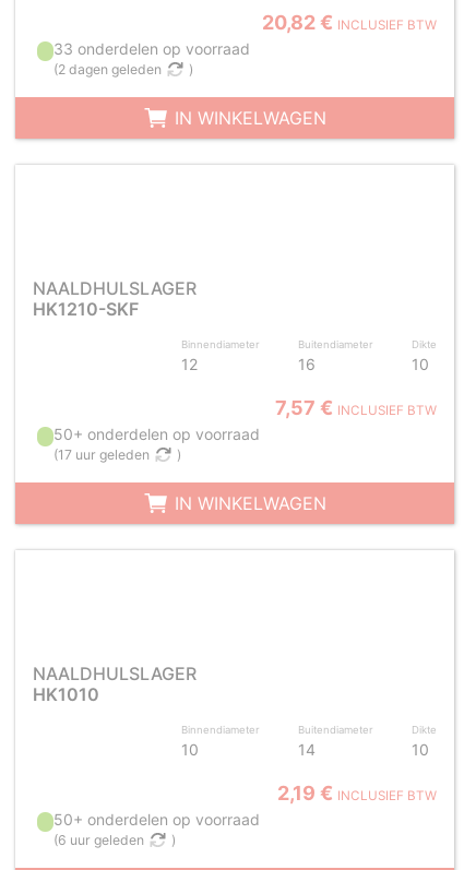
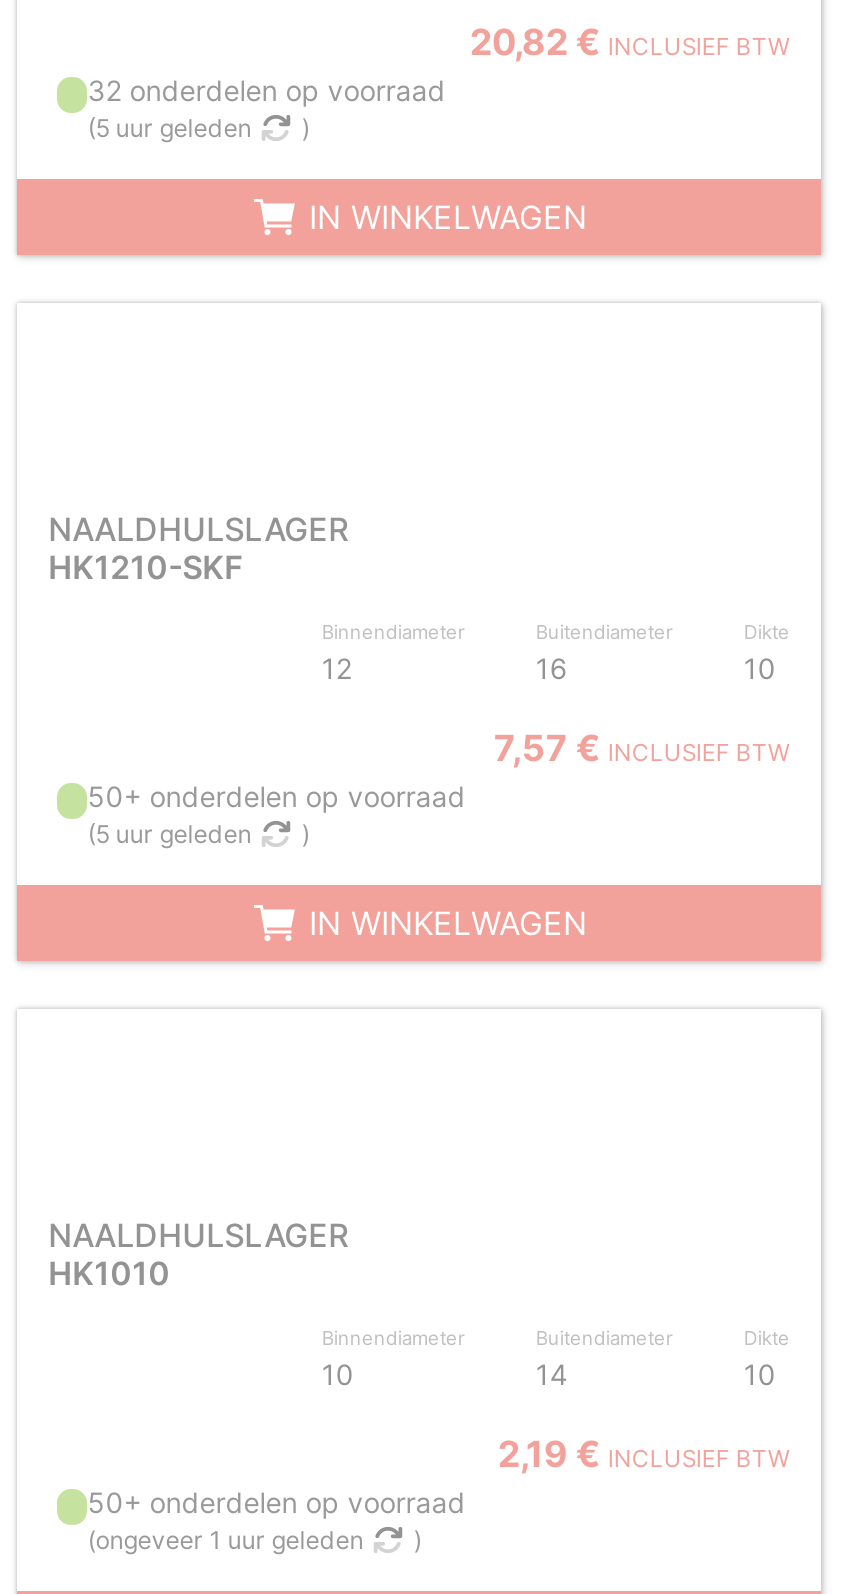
[54,39,250,58] 33 onderdelen op voorraad -> [87,73,445,107] 32 onderdelen op voorraad
[54,61,162,78] (2 dagen geleden -> [87,113,251,143] (5 uur geleden
[54,446,150,463] (17 uur geleden -> [87,819,251,849] (5 uur geleden
[54,832,144,848] (6 uur geleden -> [87,1525,363,1555] (ongeveer 1 uur geleden

